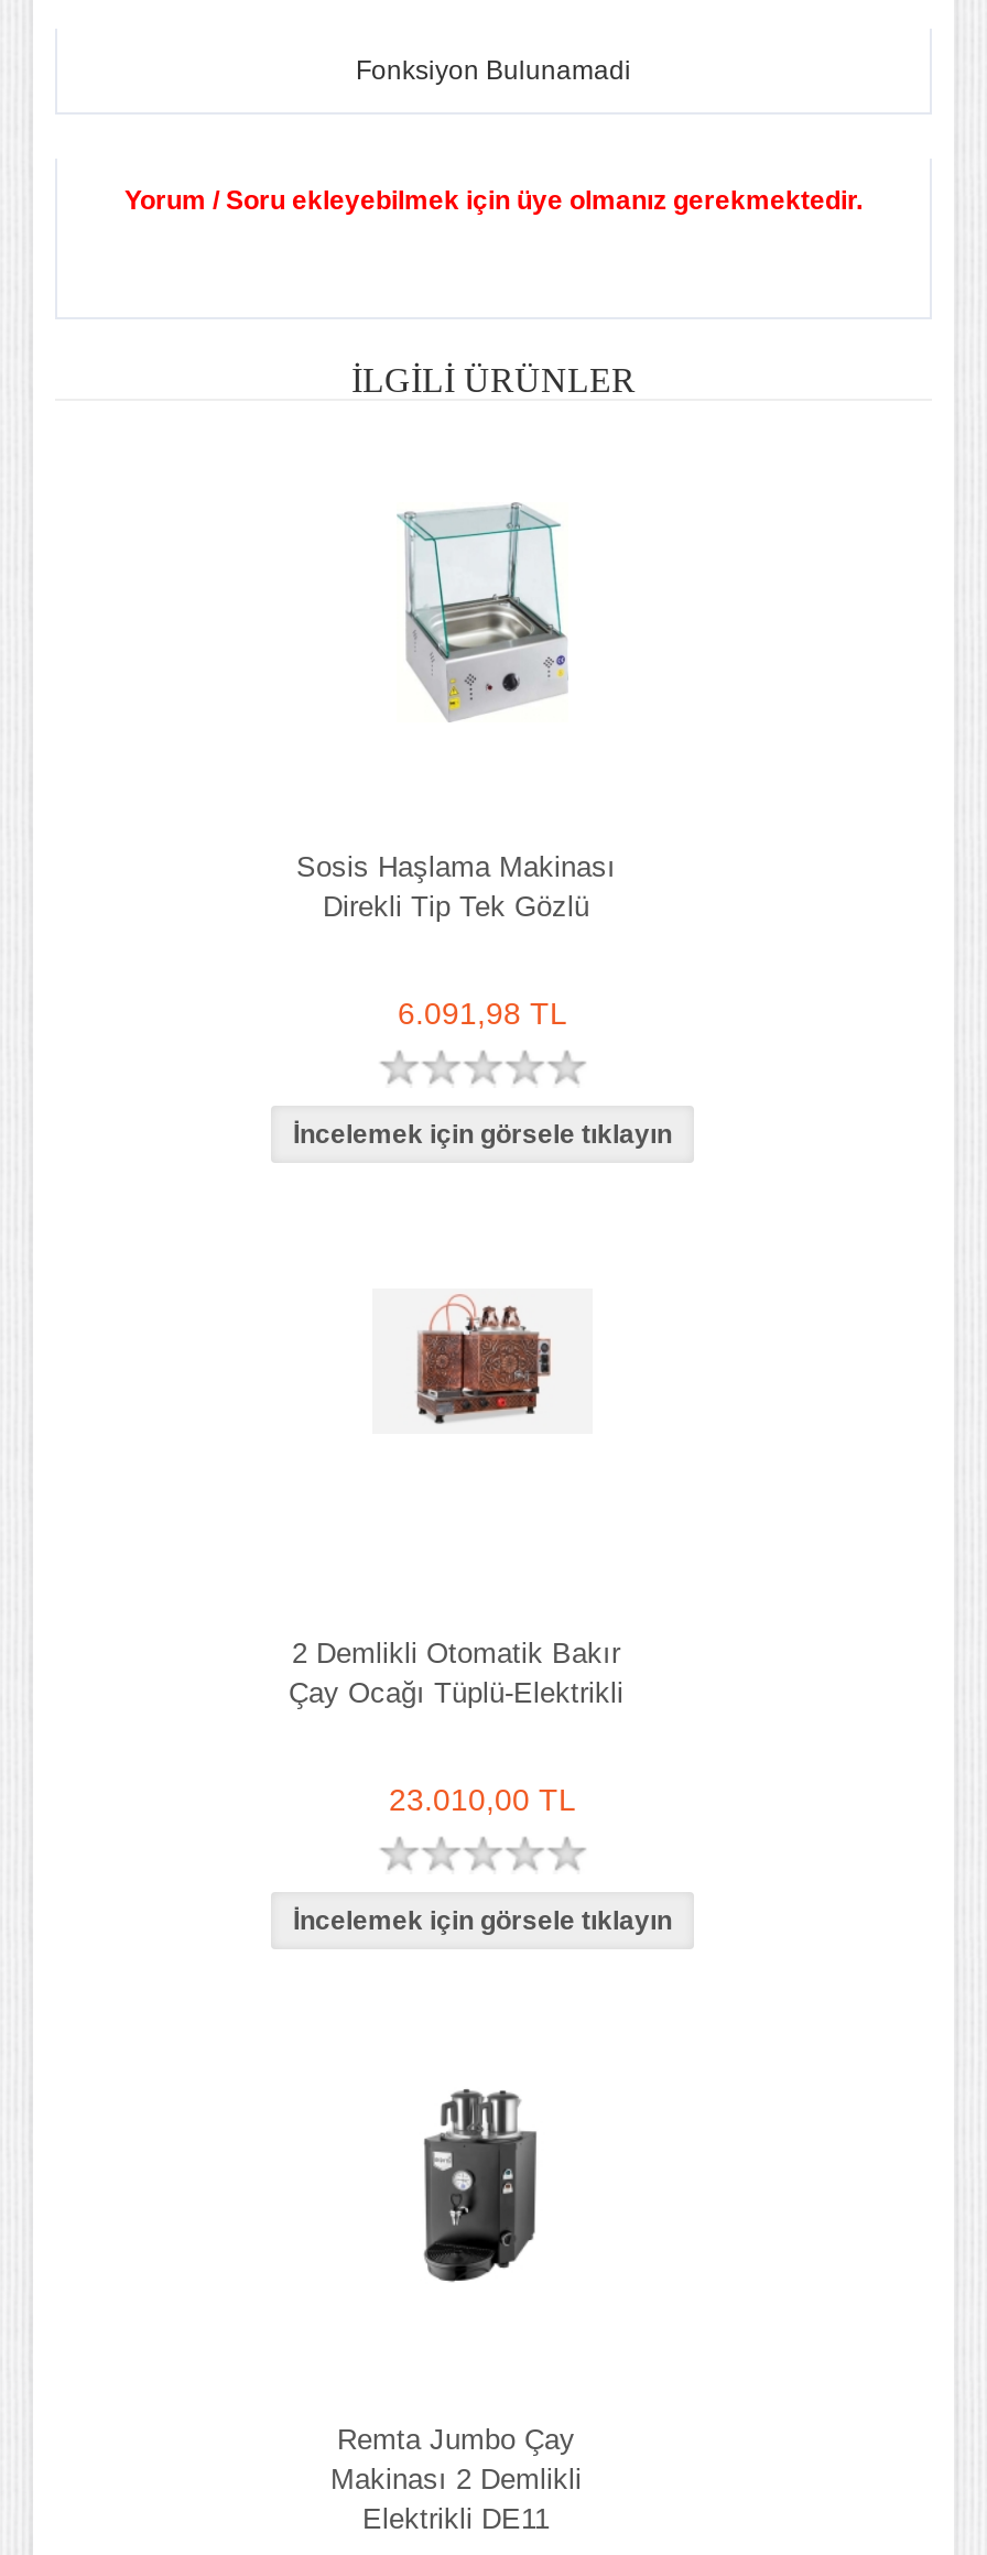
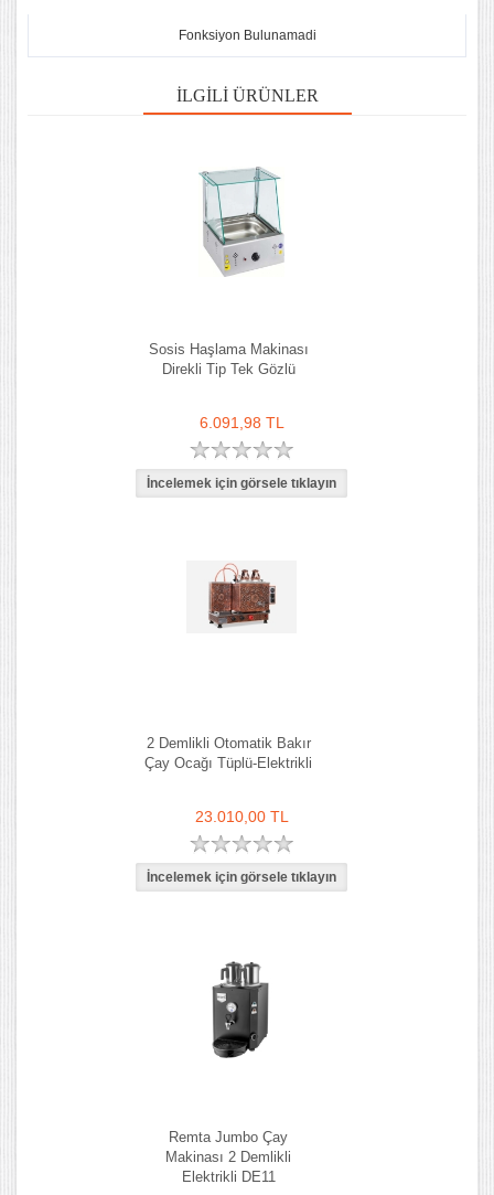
[124,185,863,216] Yorum / Soru ekleyebilmek için üye olmanız gerekmektedir. -> none

